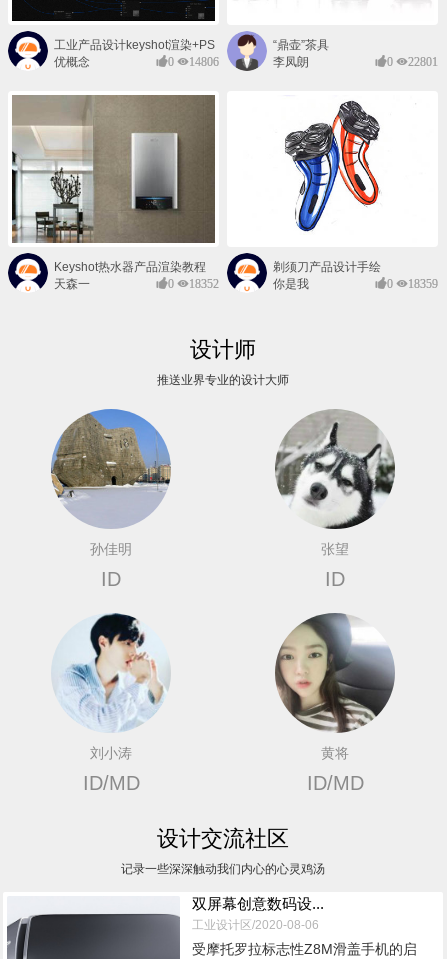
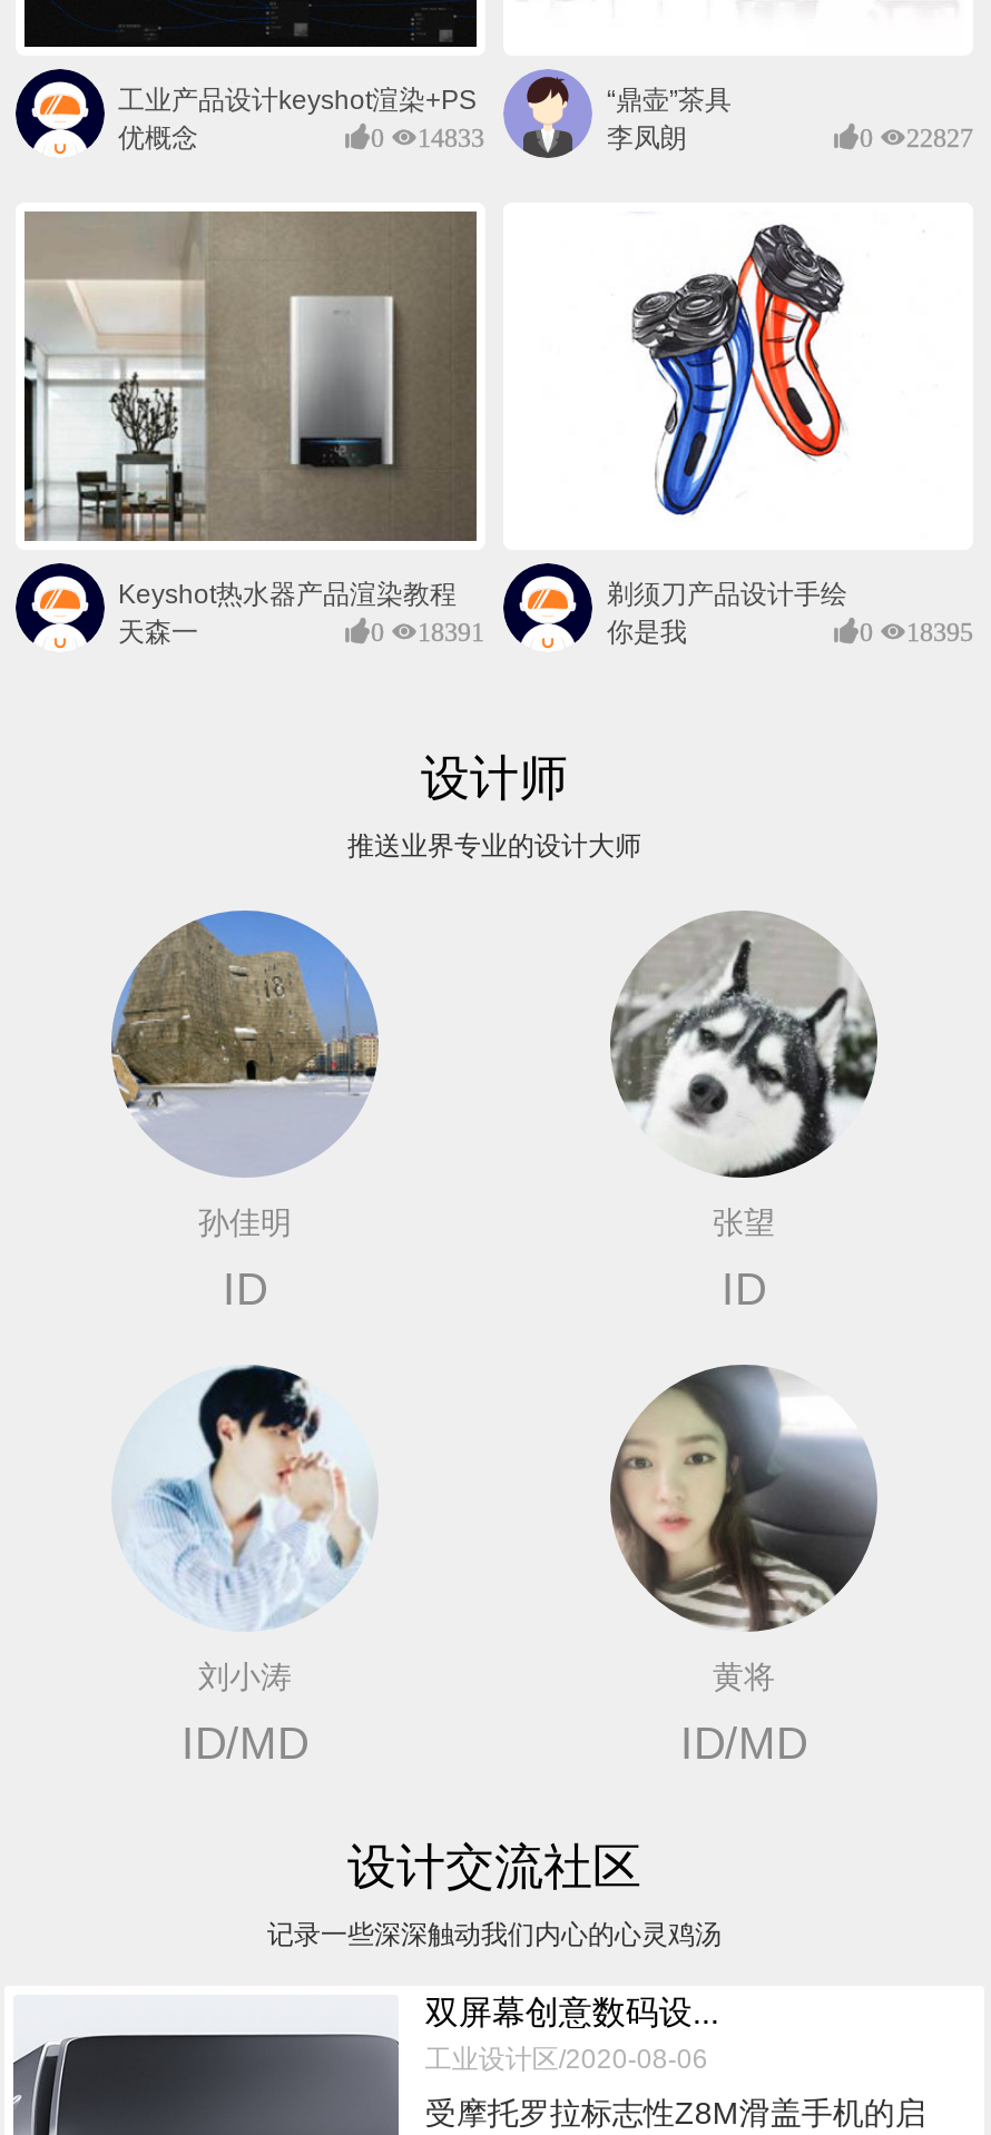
[167,55,218,68] 0 14806 -> [371,123,484,152] 0 14833
[387,55,438,68] 0 22801 -> [860,123,973,152] 0 22827
[167,277,218,290] 0 18352 -> [371,617,484,646] 0 18391
[387,277,438,290] 0 18359 -> [860,617,973,646] 0 18395

